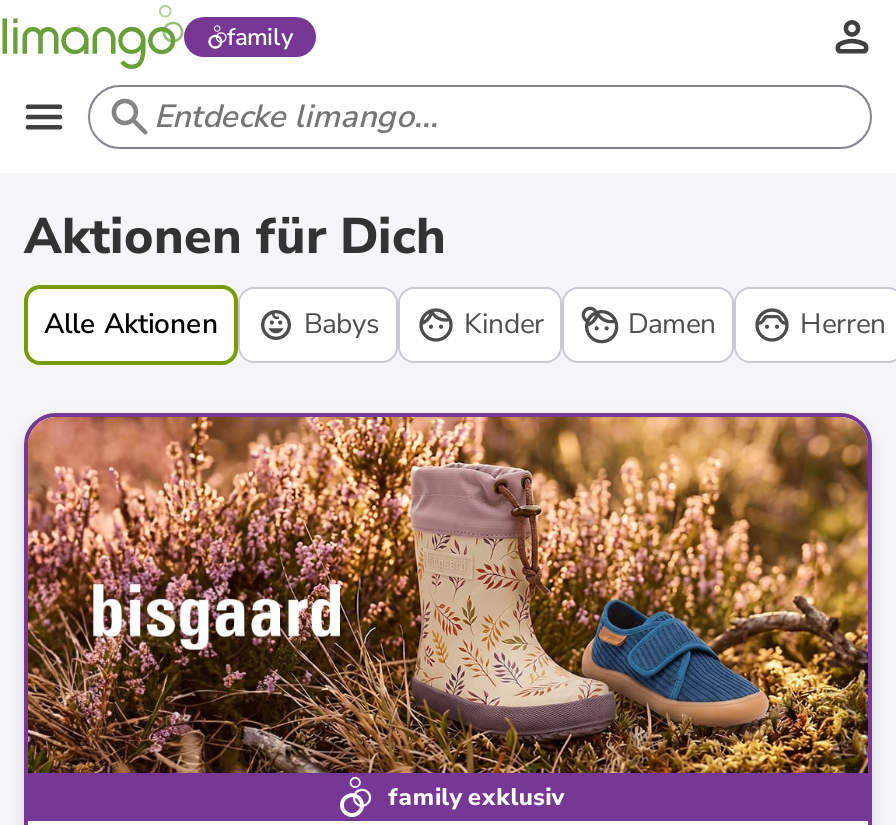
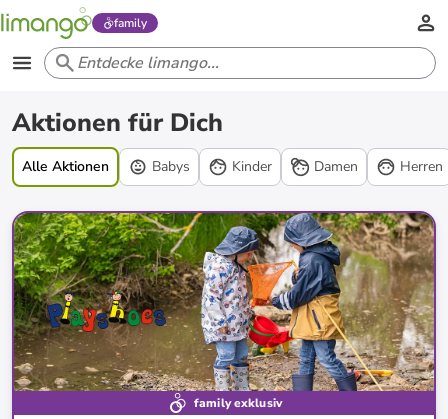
[26,415,870,775] [image] -> [13,212,434,392] [image]

